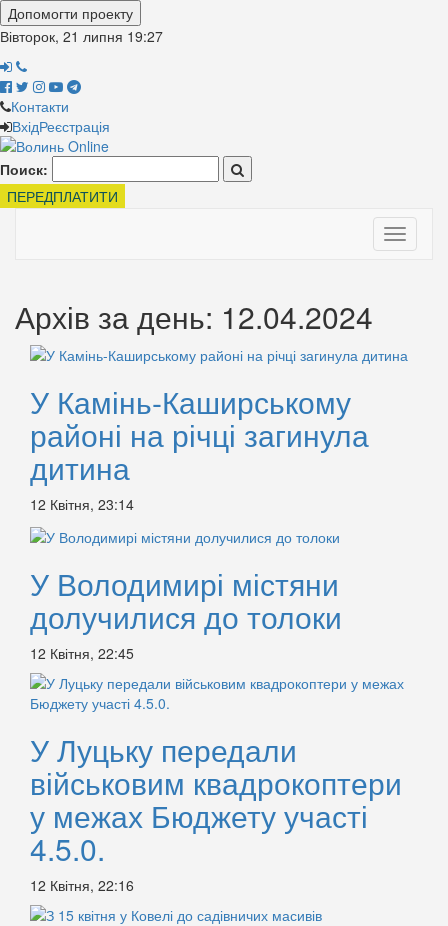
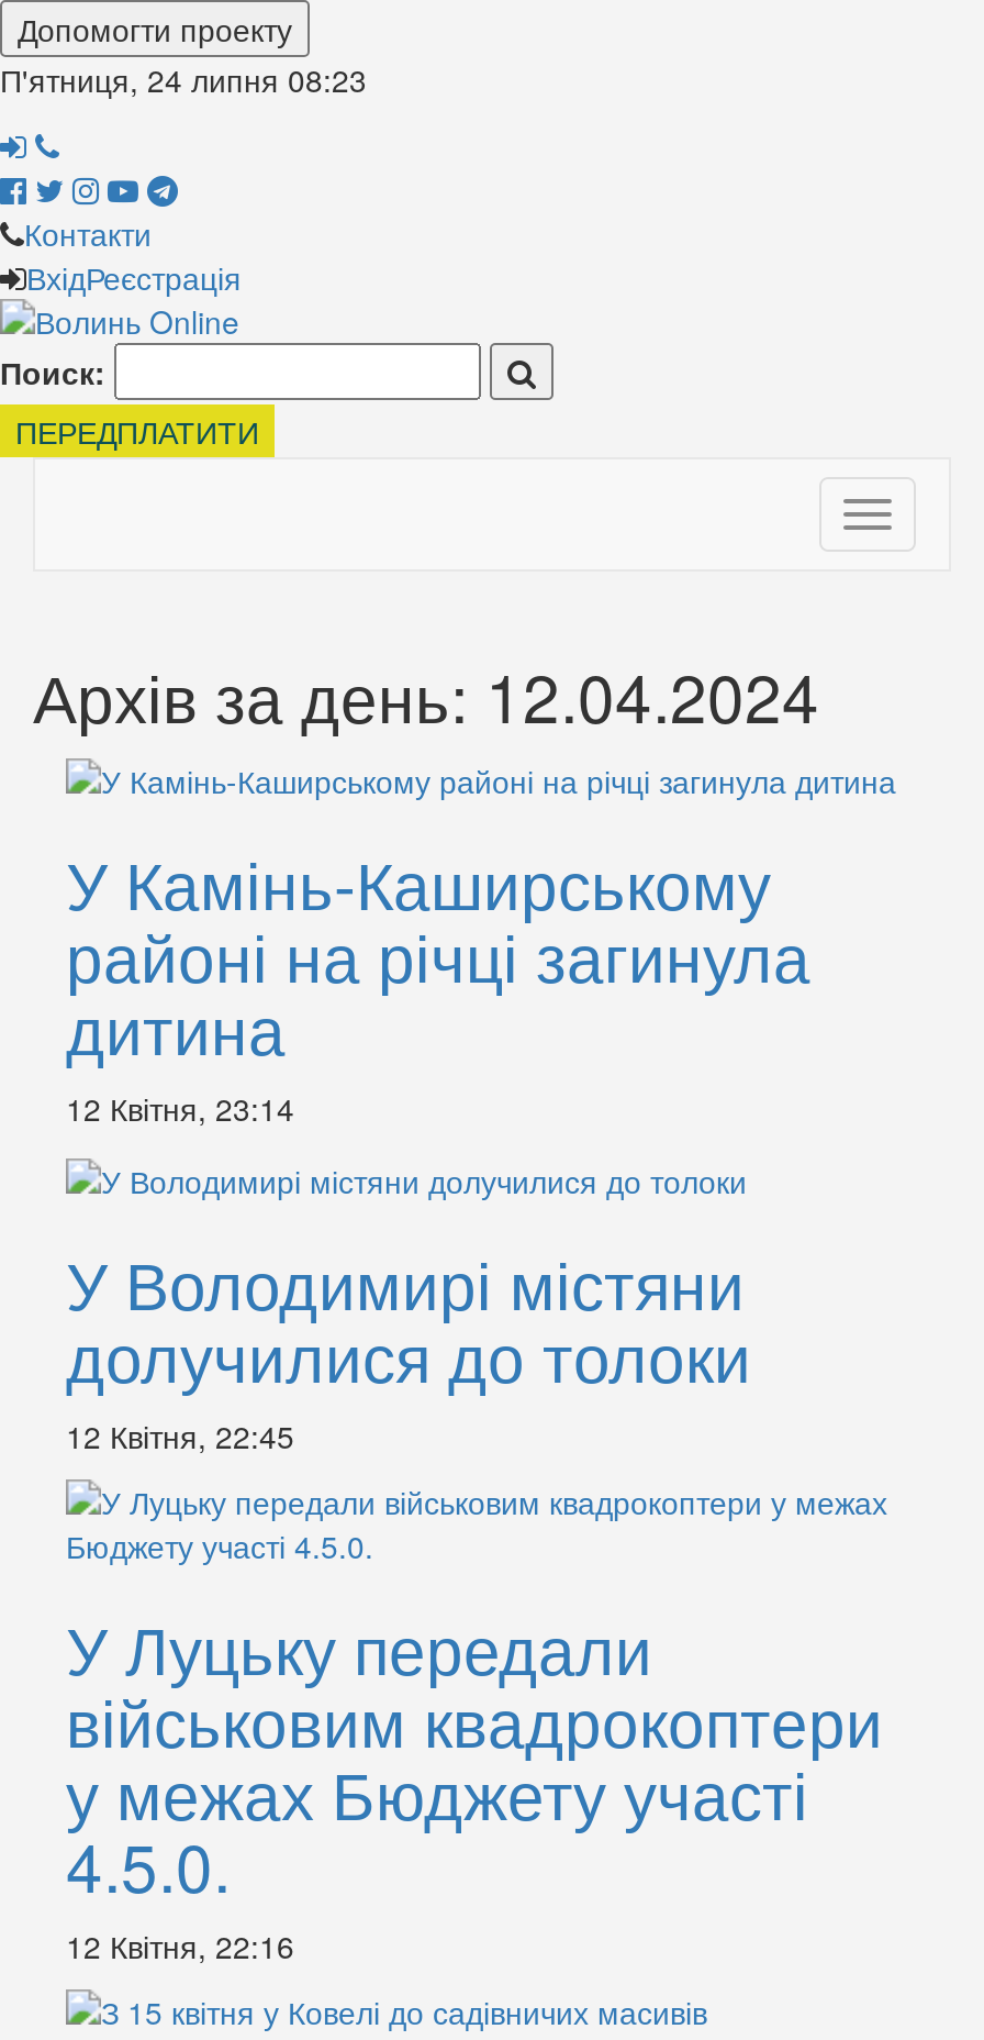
[0,26,163,46] Вівторок, 21 липня 19:27 -> [0,57,367,101] П'ятниця, 24 липня 08:23

